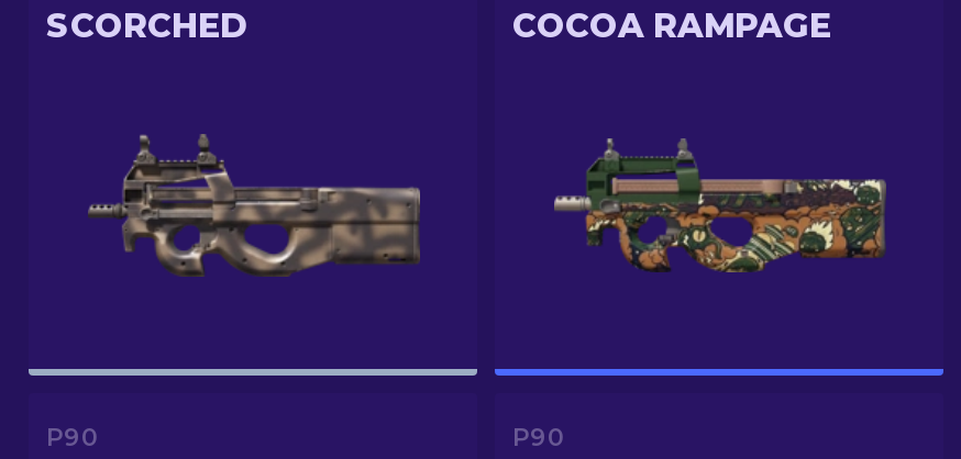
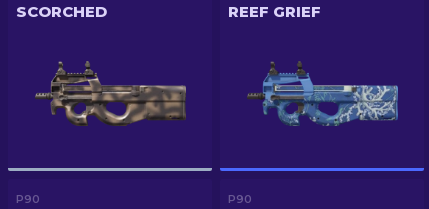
[512,4,831,46] COCOA RAMPAGE -> [228,2,321,21] REEF GRIEF
[552,138,886,275] [image] -> [247,61,399,127] [image]

